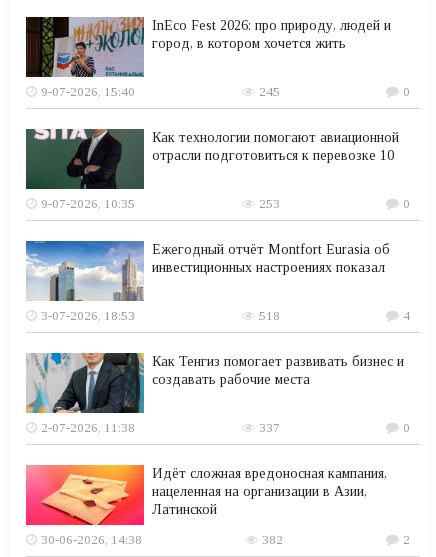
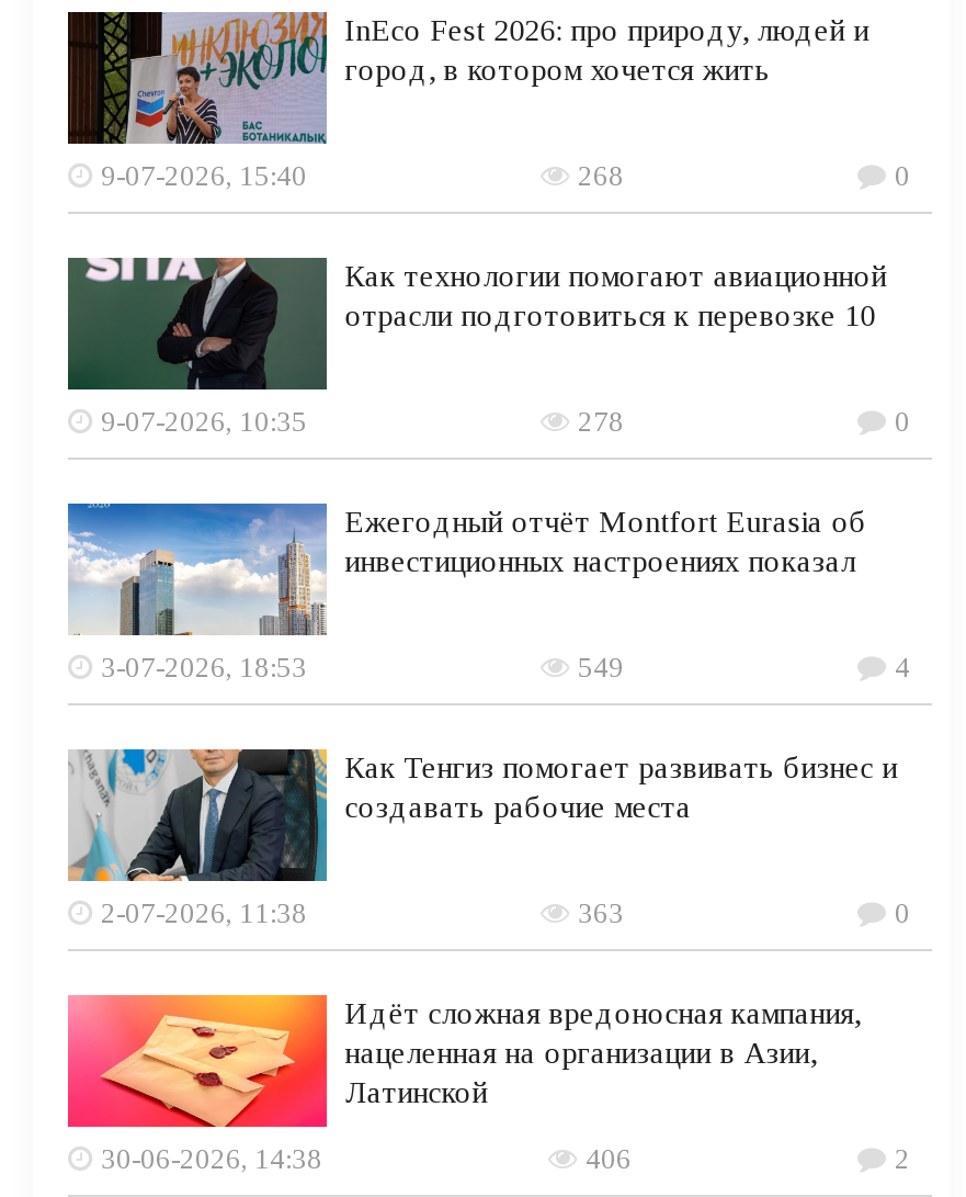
[258,84,279,99] 245 -> [578,160,624,192] 268
[258,196,279,211] 253 -> [578,405,624,438] 278
[258,308,279,323] 518 -> [578,651,624,684] 549
[258,420,279,435] 337 -> [578,897,624,930] 363
[262,532,283,547] 382 -> [586,1143,632,1175] 406

